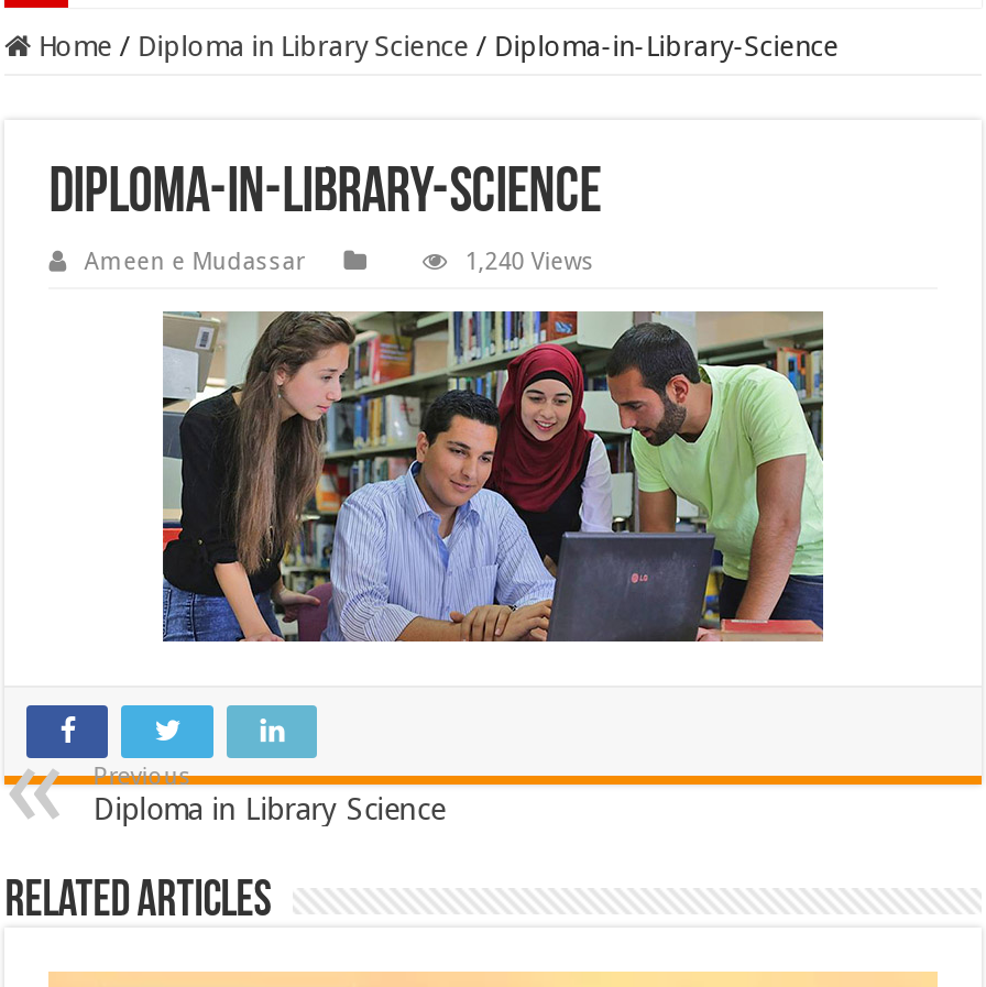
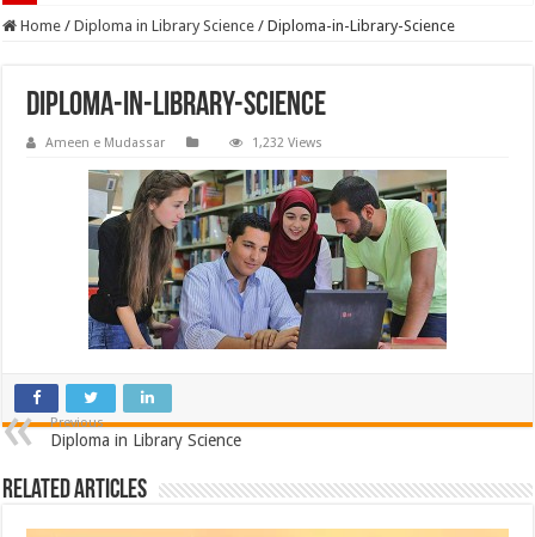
[465,247,595,276] 1,240 Views -> [252,135,323,150] 1,232 Views

